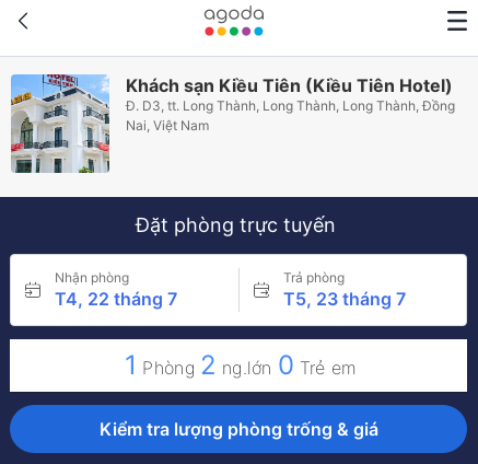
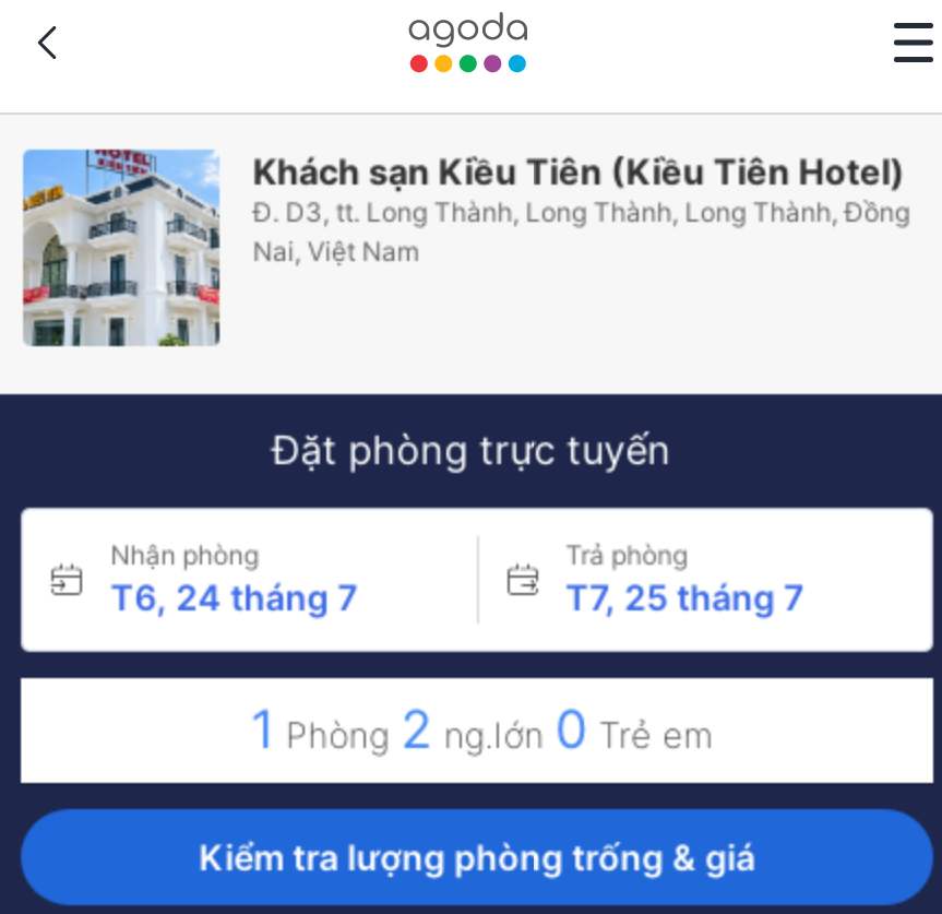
[55,288,177,310] T4, 22 tháng 7 -> [110,575,357,619] T6, 24 tháng 7
[283,288,405,310] T5, 23 tháng 7 -> [565,575,803,619] T7, 25 tháng 7

